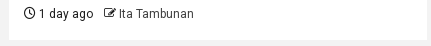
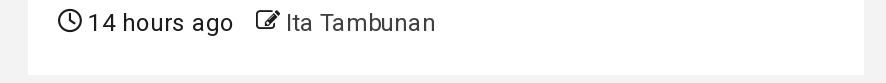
[36,7,194,21] 1 day ago Ita Tambunan -> [82,9,436,37] 14 hours ago Ita Tambunan

